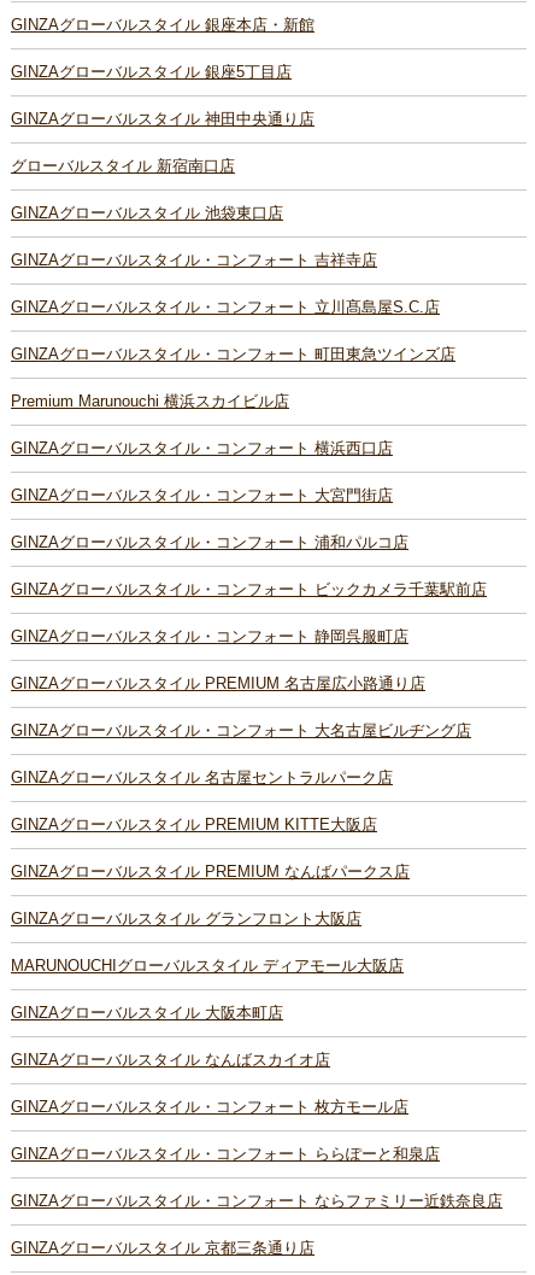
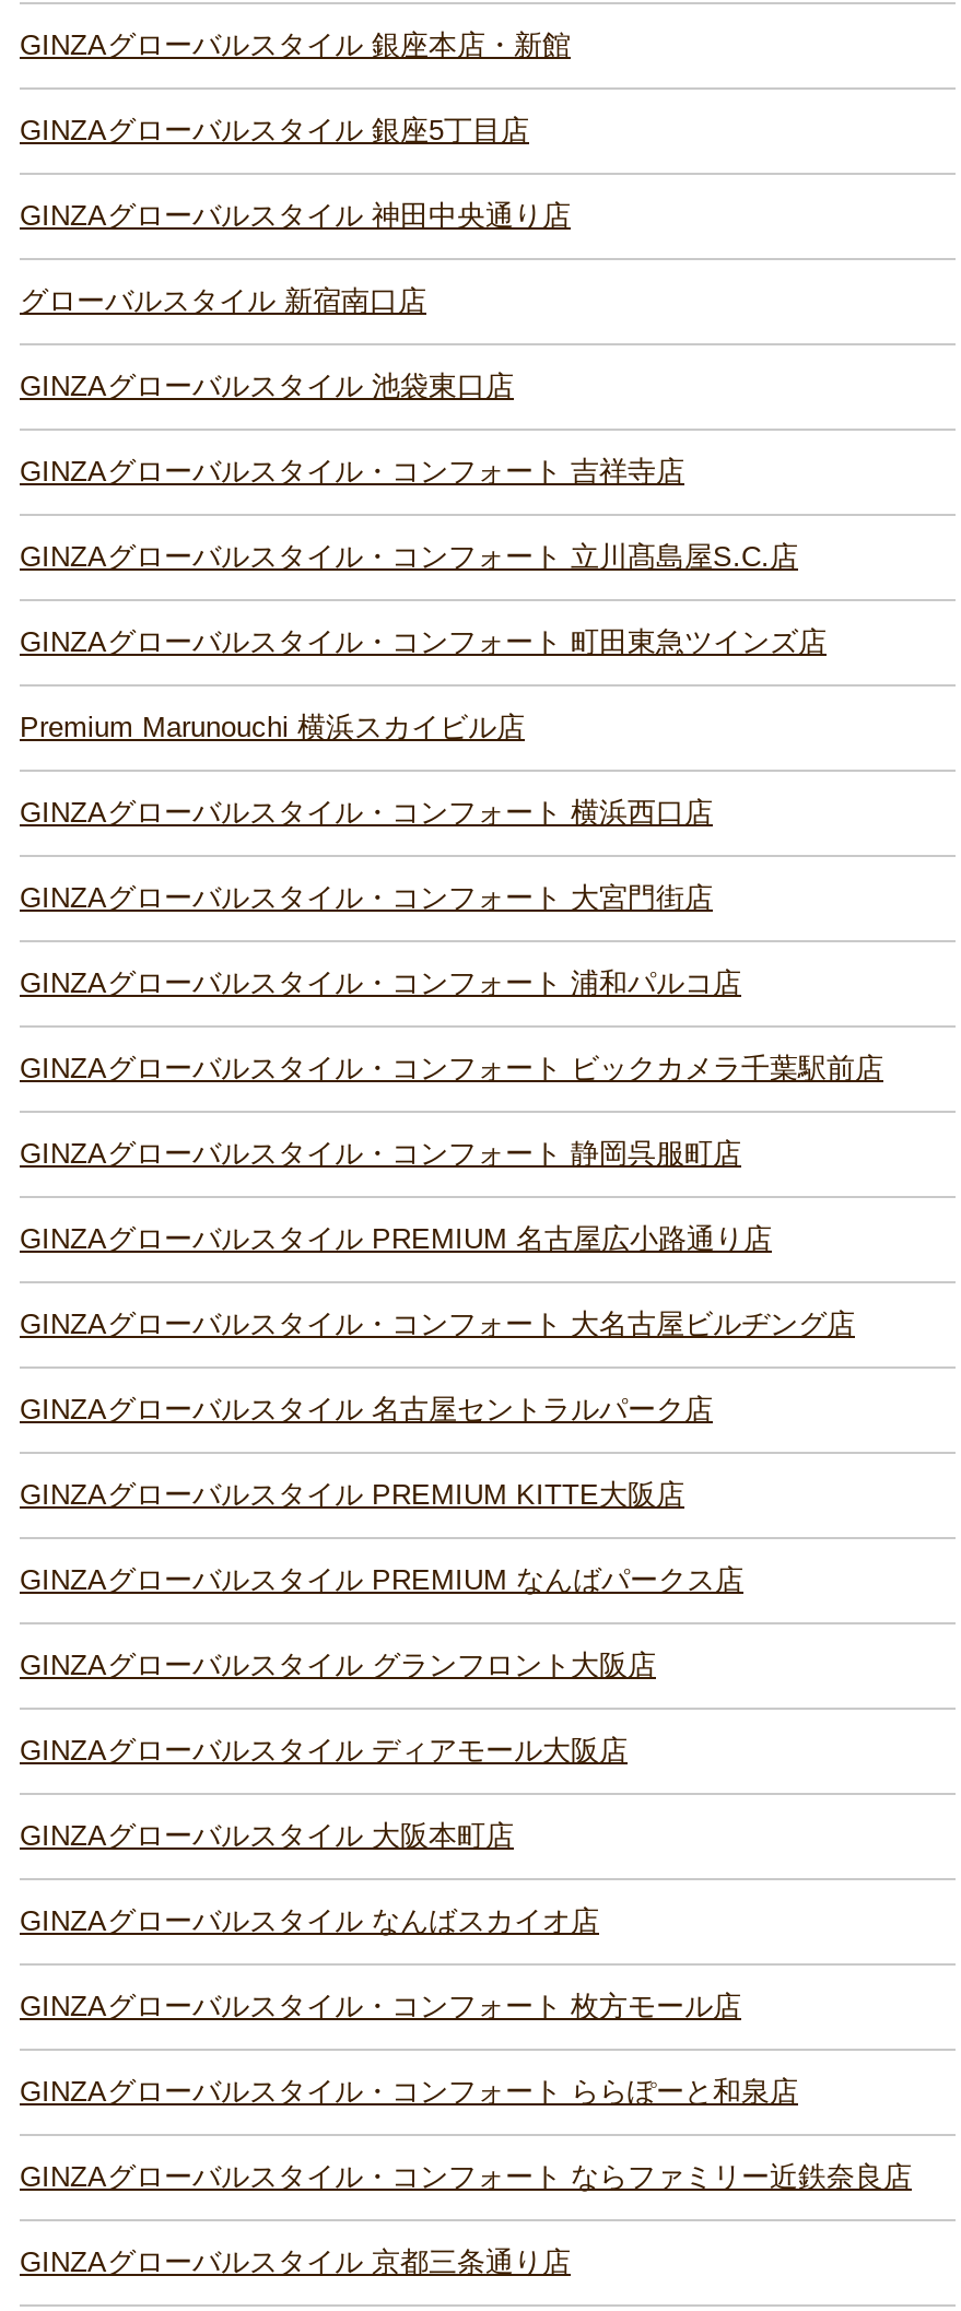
[11,957,404,975] MARUNOUCHIグローバルスタイル ディアモール大阪店 -> [20,1734,628,1767] GINZAグローバルスタイル ディアモール大阪店

